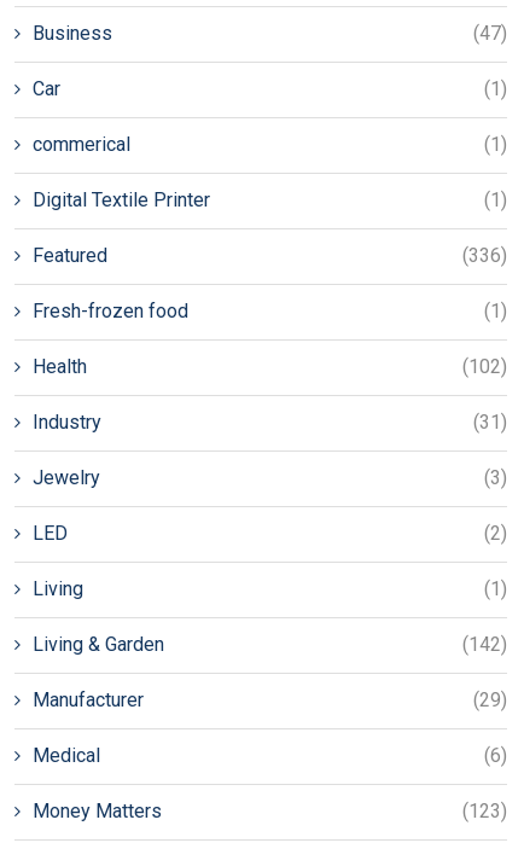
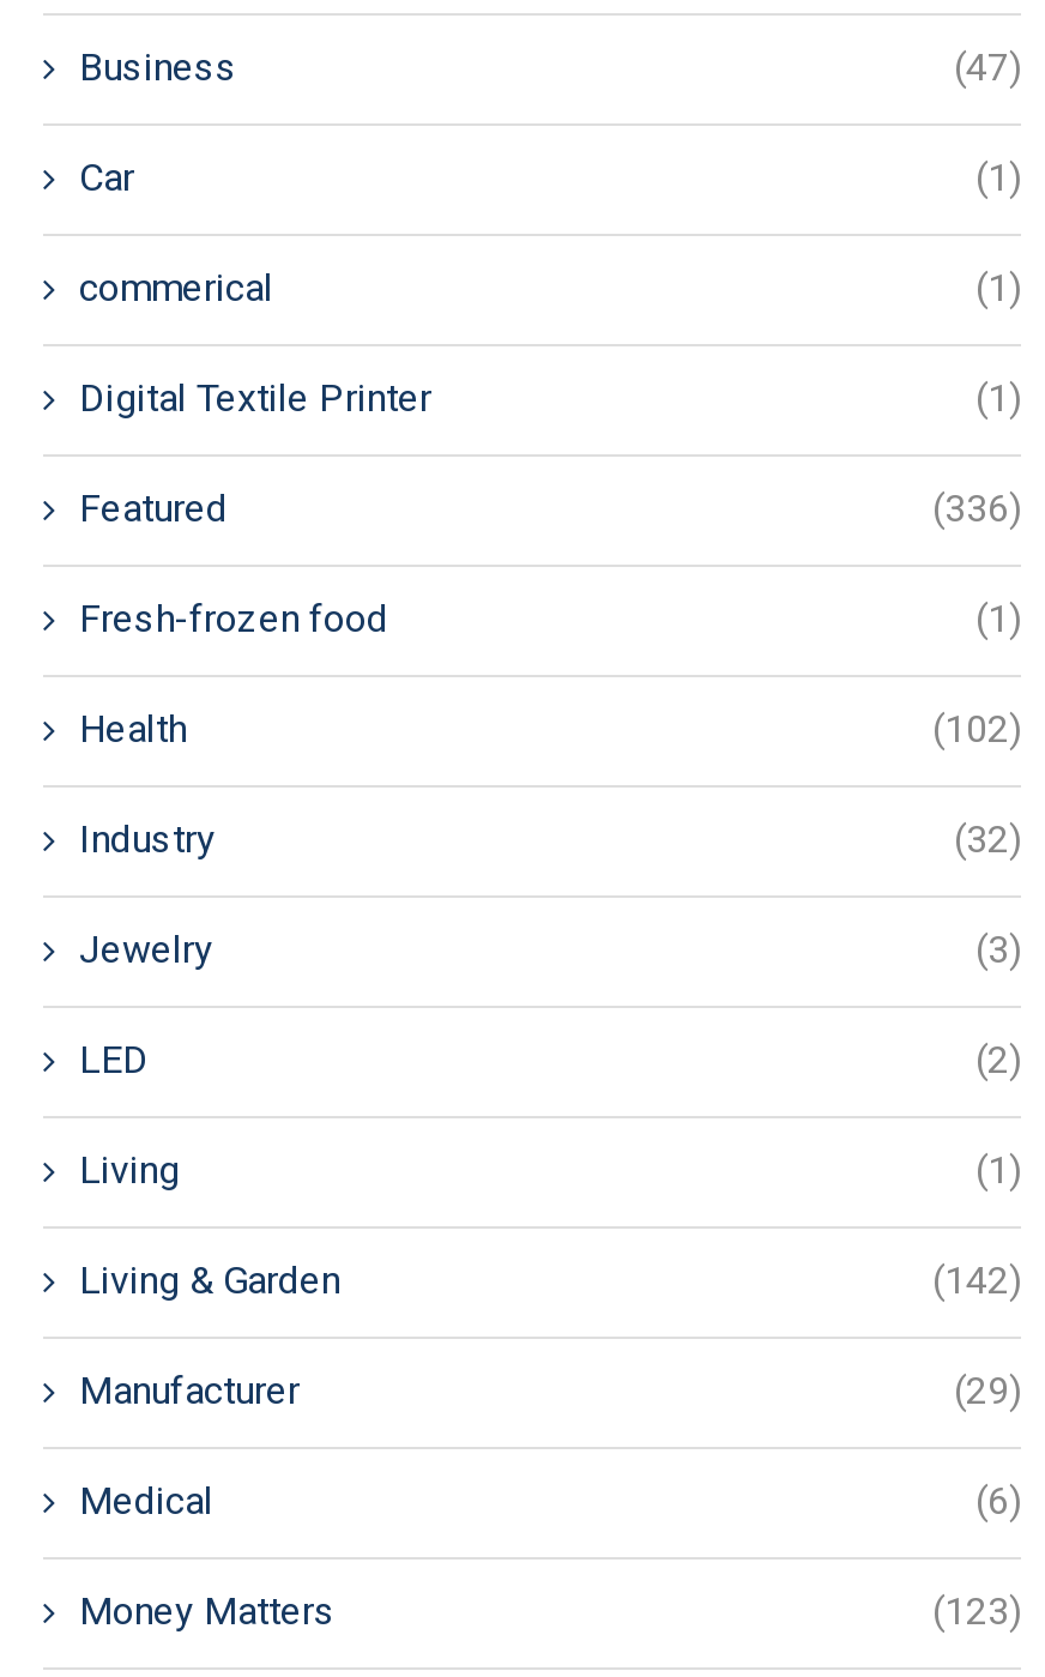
[473,411,507,434] (31) -> [954,817,1021,862] (32)

